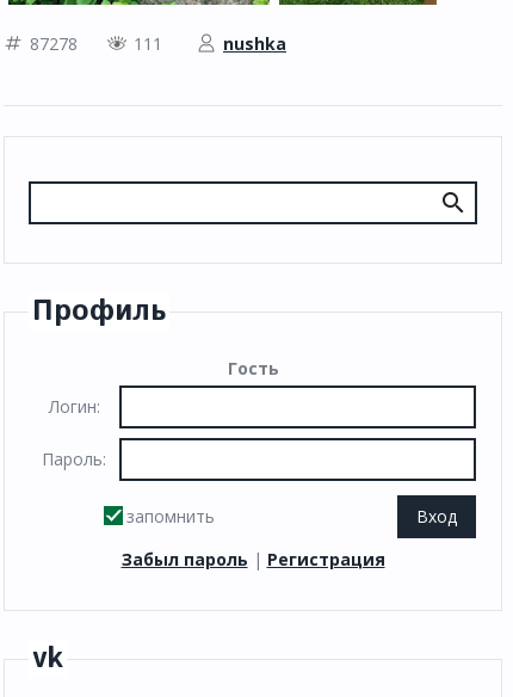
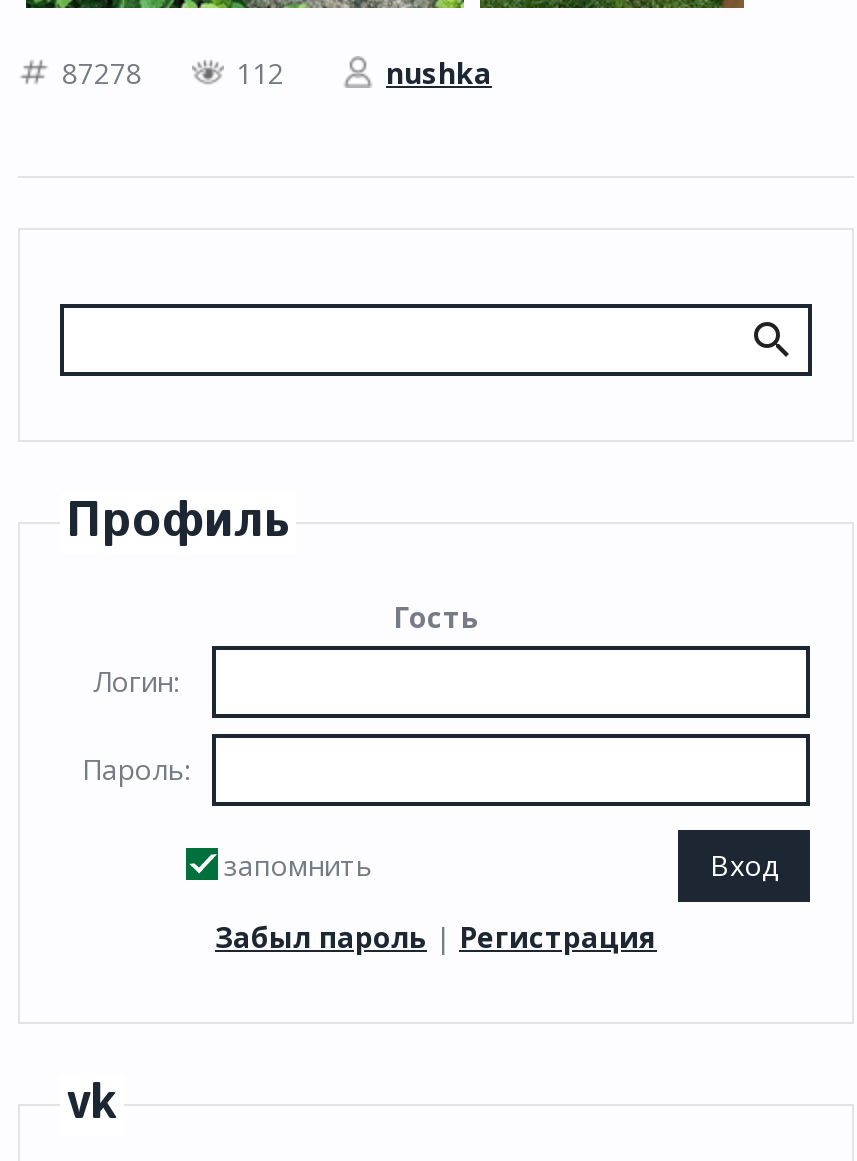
[134,32,162,55] 111 -> [236,54,284,92] 112

